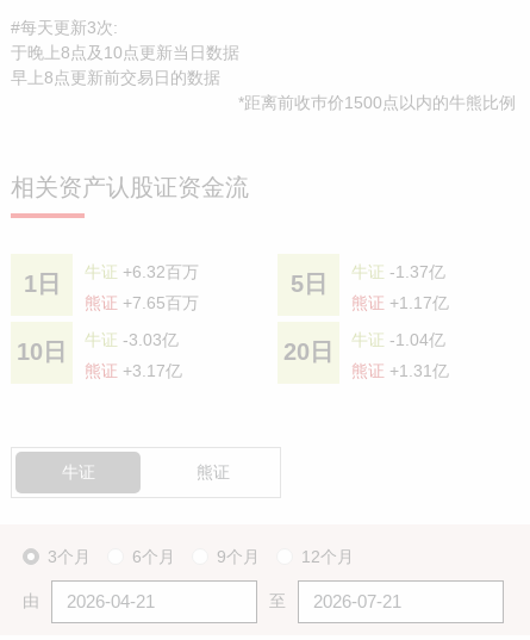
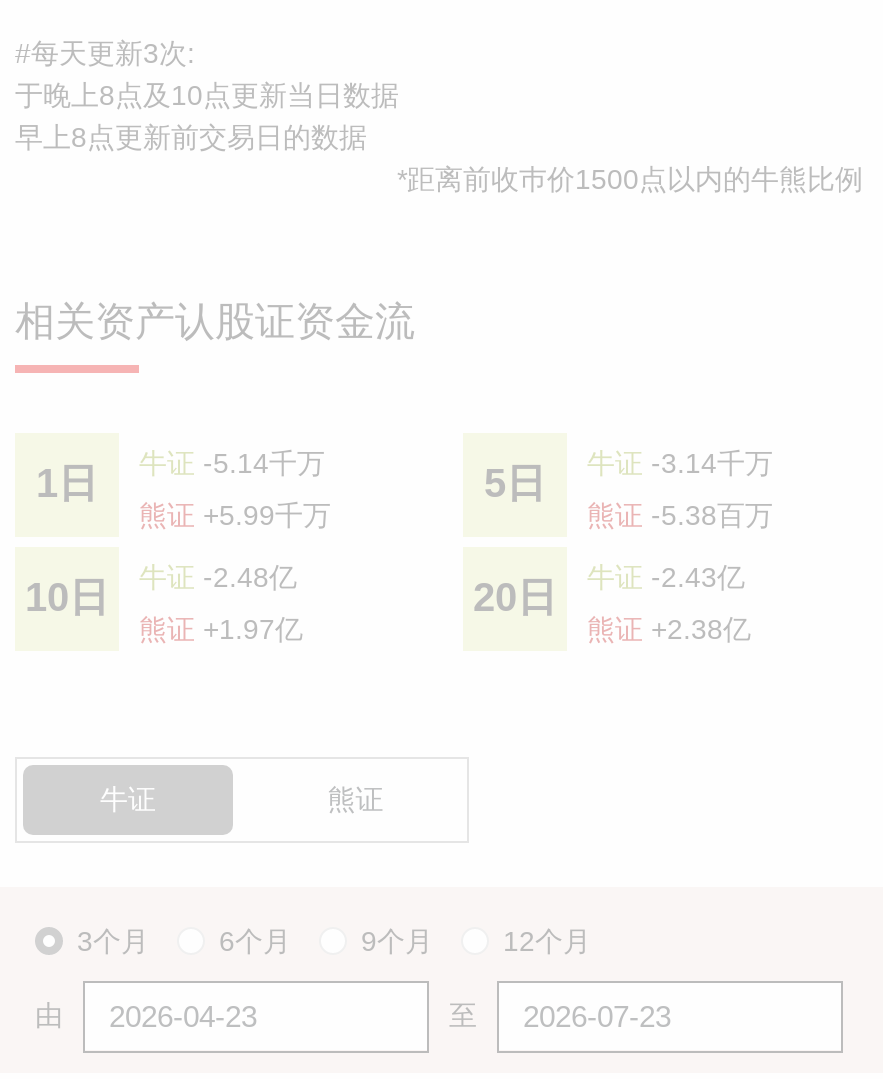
[23,262,199,296] 1日 牛证+6.32百万 -> [36,446,325,504] 1日 牛证-5.14千万
[290,262,445,296] 5日 牛证-1.37亿 -> [484,446,773,504] 5日 牛证-3.14千万
[85,293,199,312] 熊证+7.65百万 -> [139,498,331,530] 熊证+5.99千万
[351,293,449,312] 熊证+1.17亿 -> [587,498,773,530] 熊证-5.38百万
[17,330,179,364] 10日 牛证-3.03亿 -> [25,560,297,618] 10日 牛证-2.48亿
[283,330,445,364] 20日 牛证-1.04亿 -> [473,560,745,618] 20日 牛证-2.43亿
[85,361,182,380] 熊证+3.17亿 -> [139,612,303,644] 熊证+1.97亿
[351,361,449,380] 熊证+1.31亿 -> [587,612,751,644] 熊证+2.38亿

